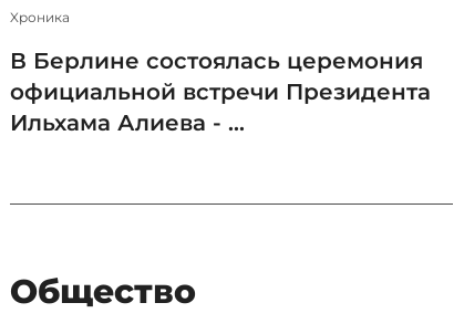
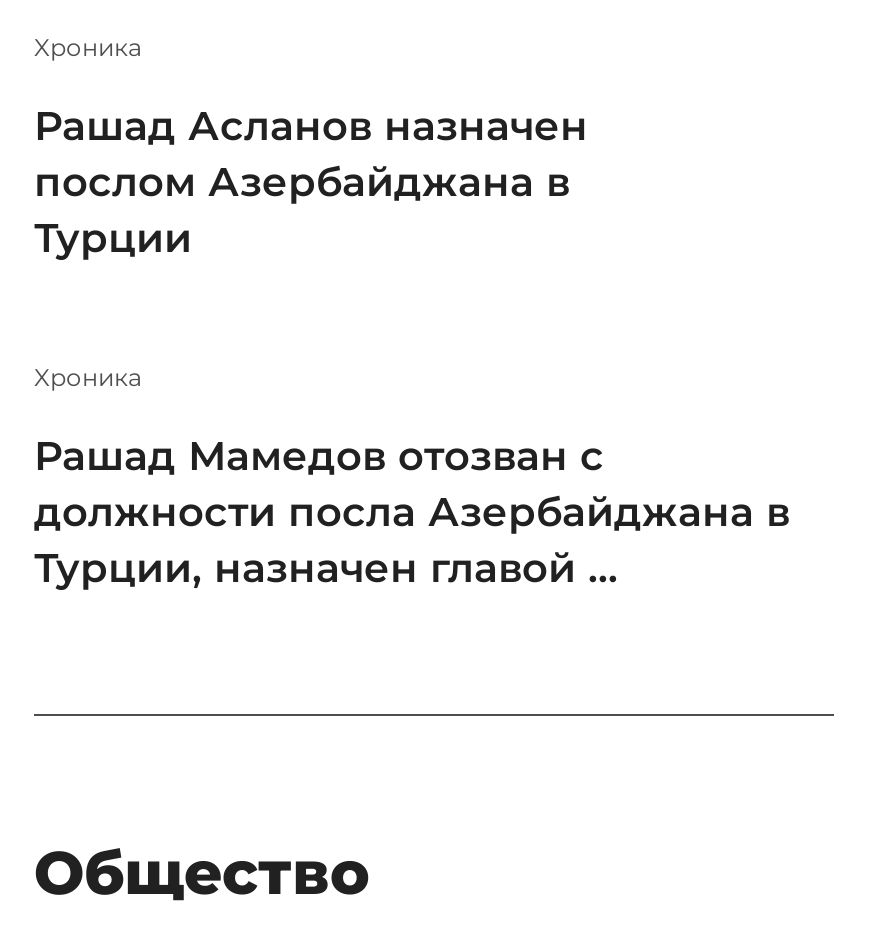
[10,48,431,136] В Берлине состоялась церемония | официальной встречи Президента | Ильхама Алиева - ... -> [34,101,790,592] Рашад Асланов назначен | послом Азербайджана в | Турции | Xроника | Рашад Мамедов отозван с | должности посла Азербайджана в | Турции, назначен главой ...

